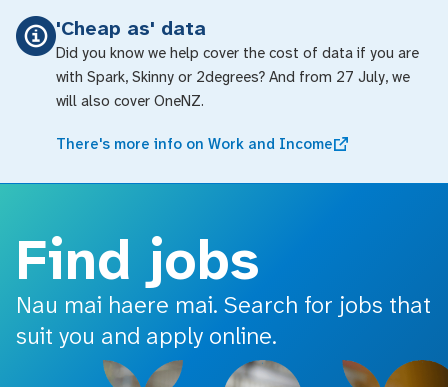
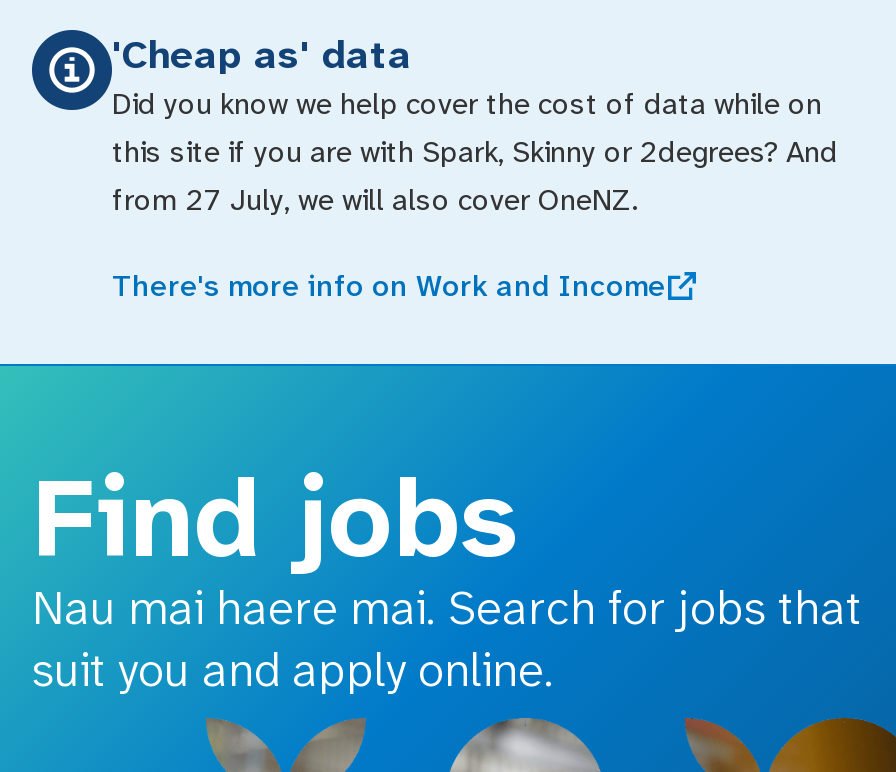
[56,43,419,111] Did you know we help cover the cost of data if you are | with Spark, Skinny or 2degrees? And from 27 July, we | will also cover OneNZ. -> [112,84,838,220] Did you know we help cover the cost of data while on | this site if you are with Spark, Skinny or 2degrees? And | from 27 July, we will also cover OneNZ.

